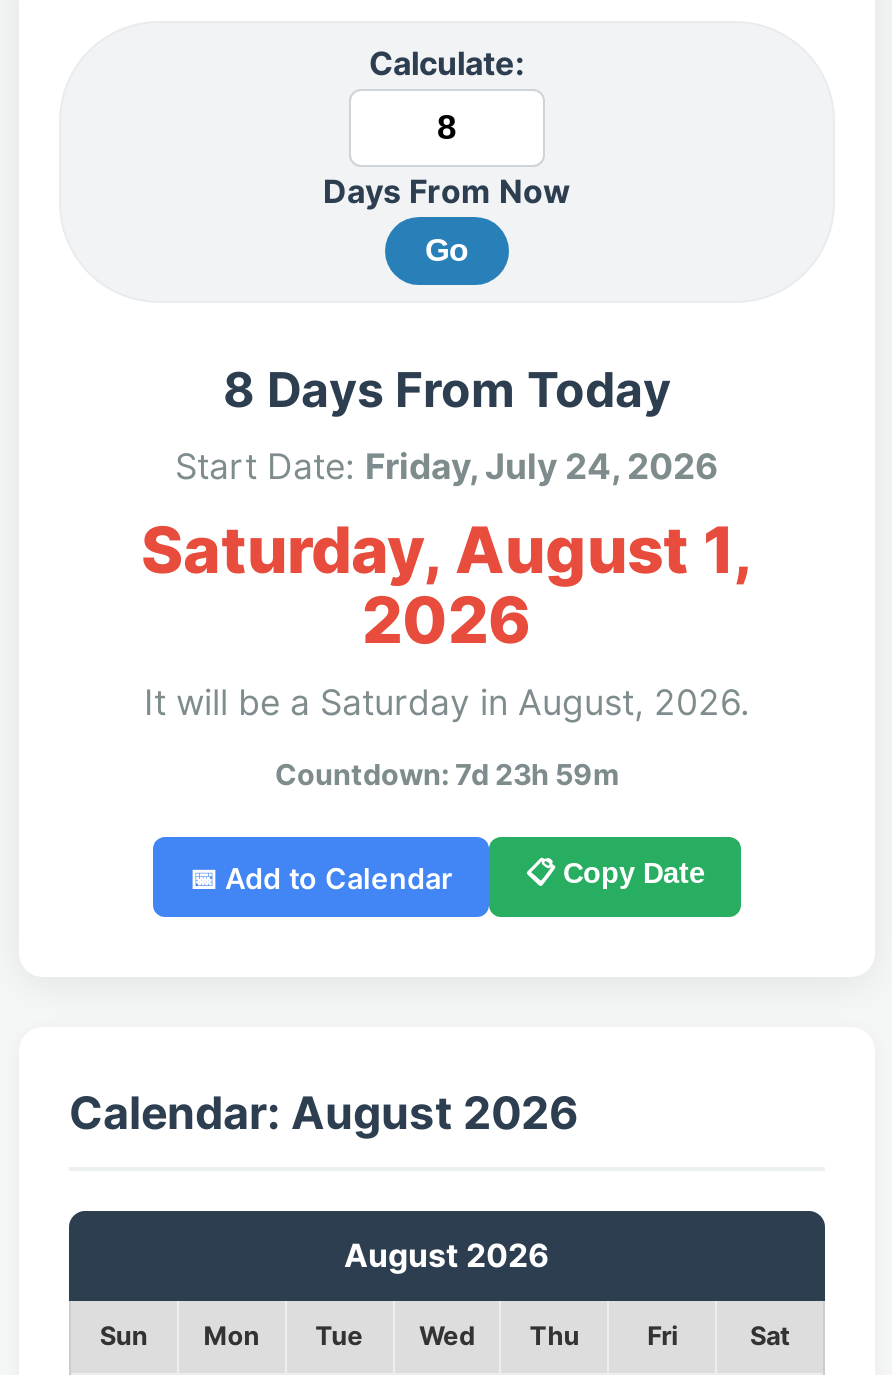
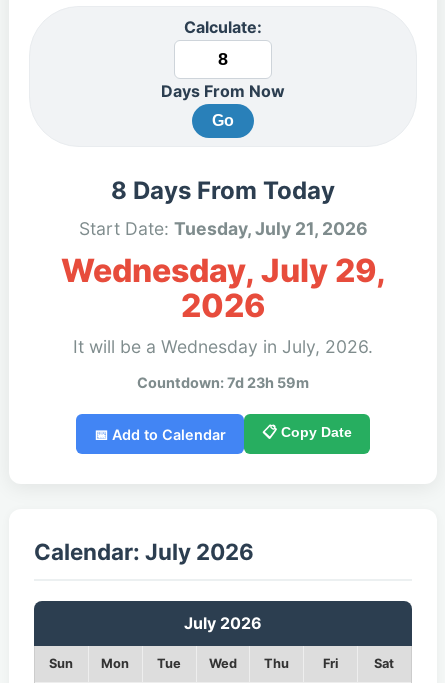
[141,445,753,589] Start Date: Friday, July 24, 2026 | Saturday, August 1, -> [60,218,385,290] Start Date: Tuesday, July 21, 2026 | Wednesday, July 29,
[144,681,750,723] It will be a Saturday in August, 2026. -> [73,336,373,357] It will be a Wednesday in July, 2026.
[69,1085,579,1139] Calendar: August 2026 -> [34,538,254,565] Calendar: July 2026
[344,1235,550,1275] August 2026 -> [184,613,262,633] July 2026

